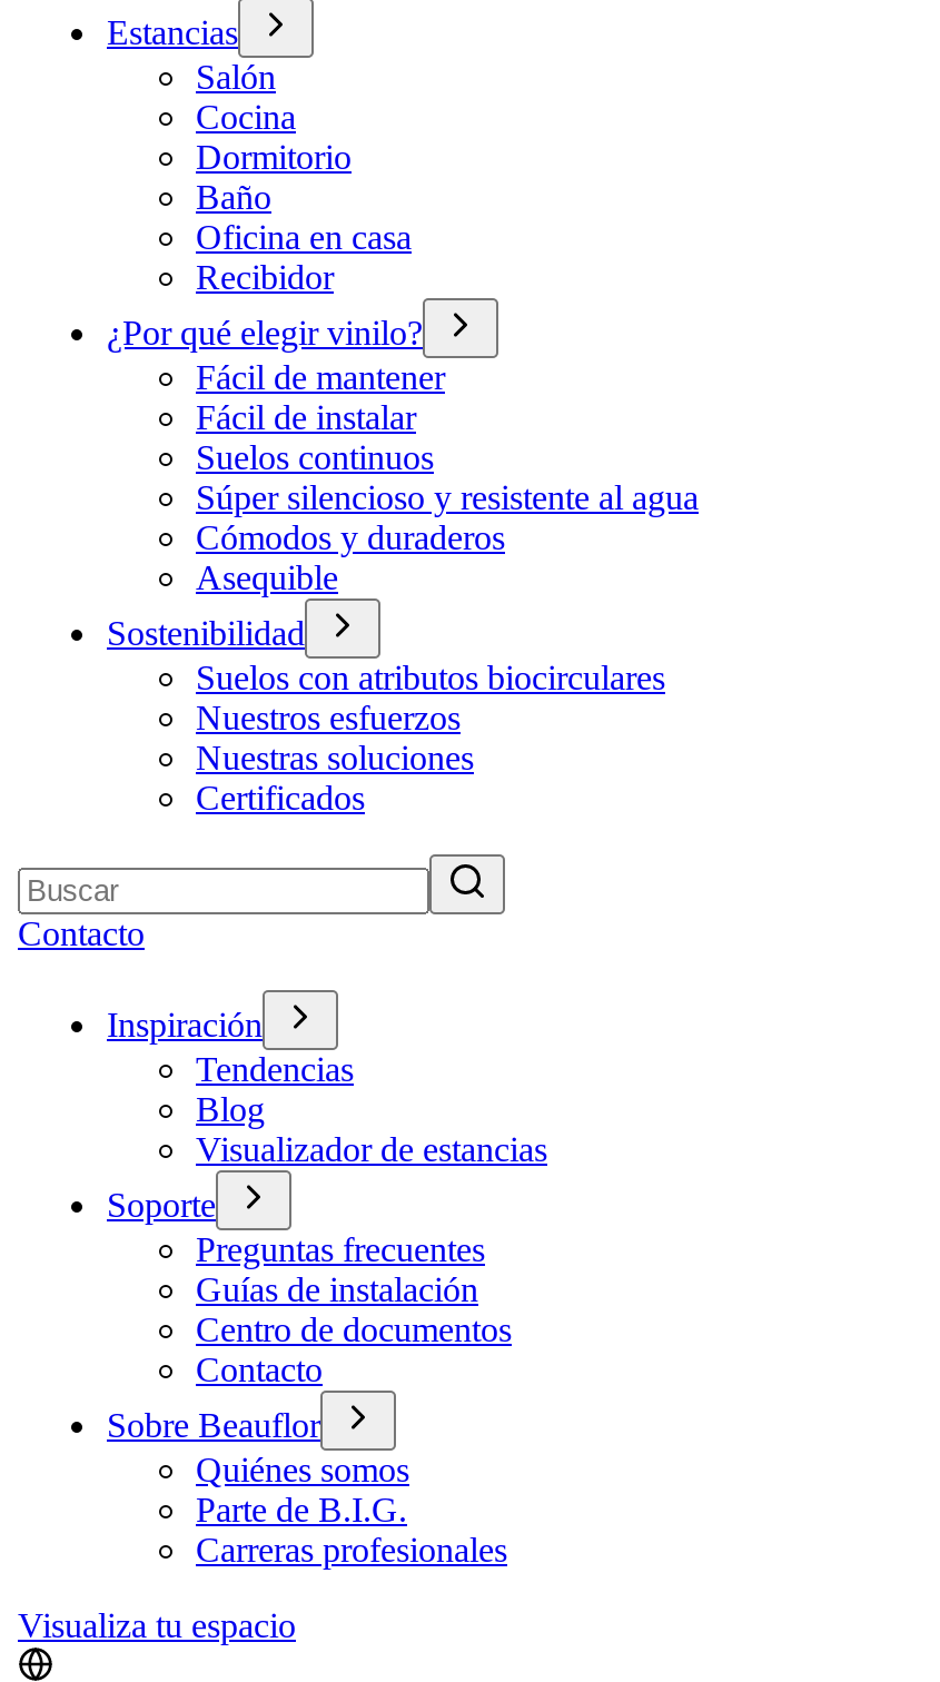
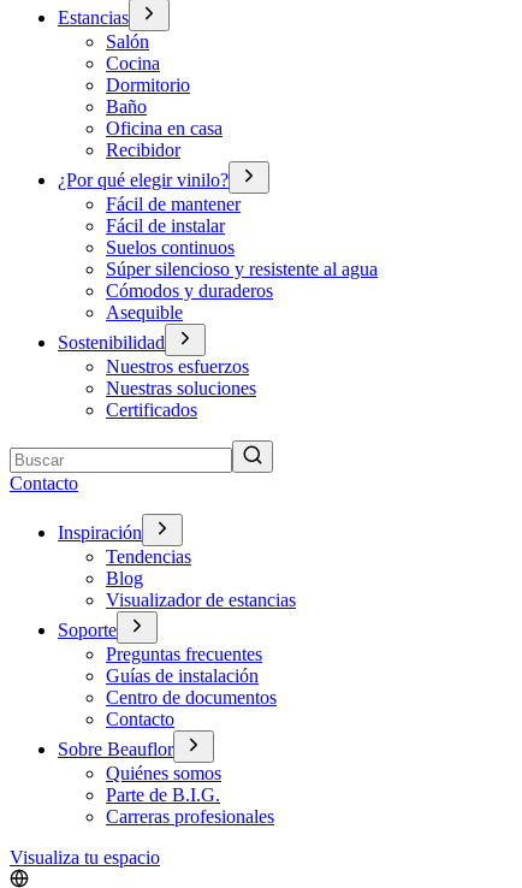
[196,659,665,696] Suelos con atributos biocirculares -> none

